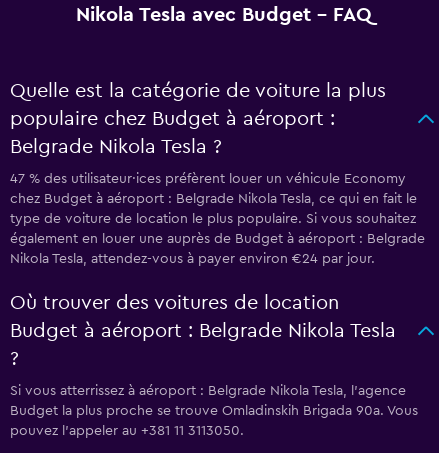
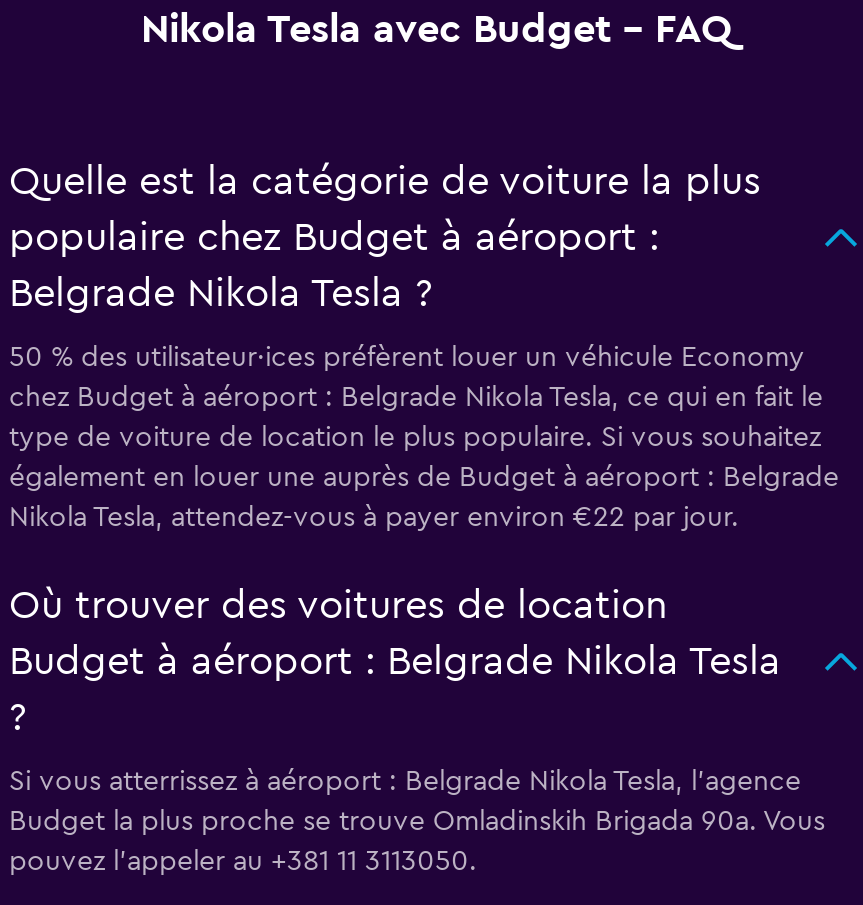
[10,172,406,186] 47 % des utilisateur·ices préfèrent louer un véhicule Economy -> [9,344,805,372] 50 % des utilisateur·ices préfèrent louer un véhicule Economy
[10,252,375,266] Nikola Tesla, attendez-vous à payer environ €24 par jour. -> [9,504,739,532] Nikola Tesla, attendez-vous à payer environ €22 par jour.

